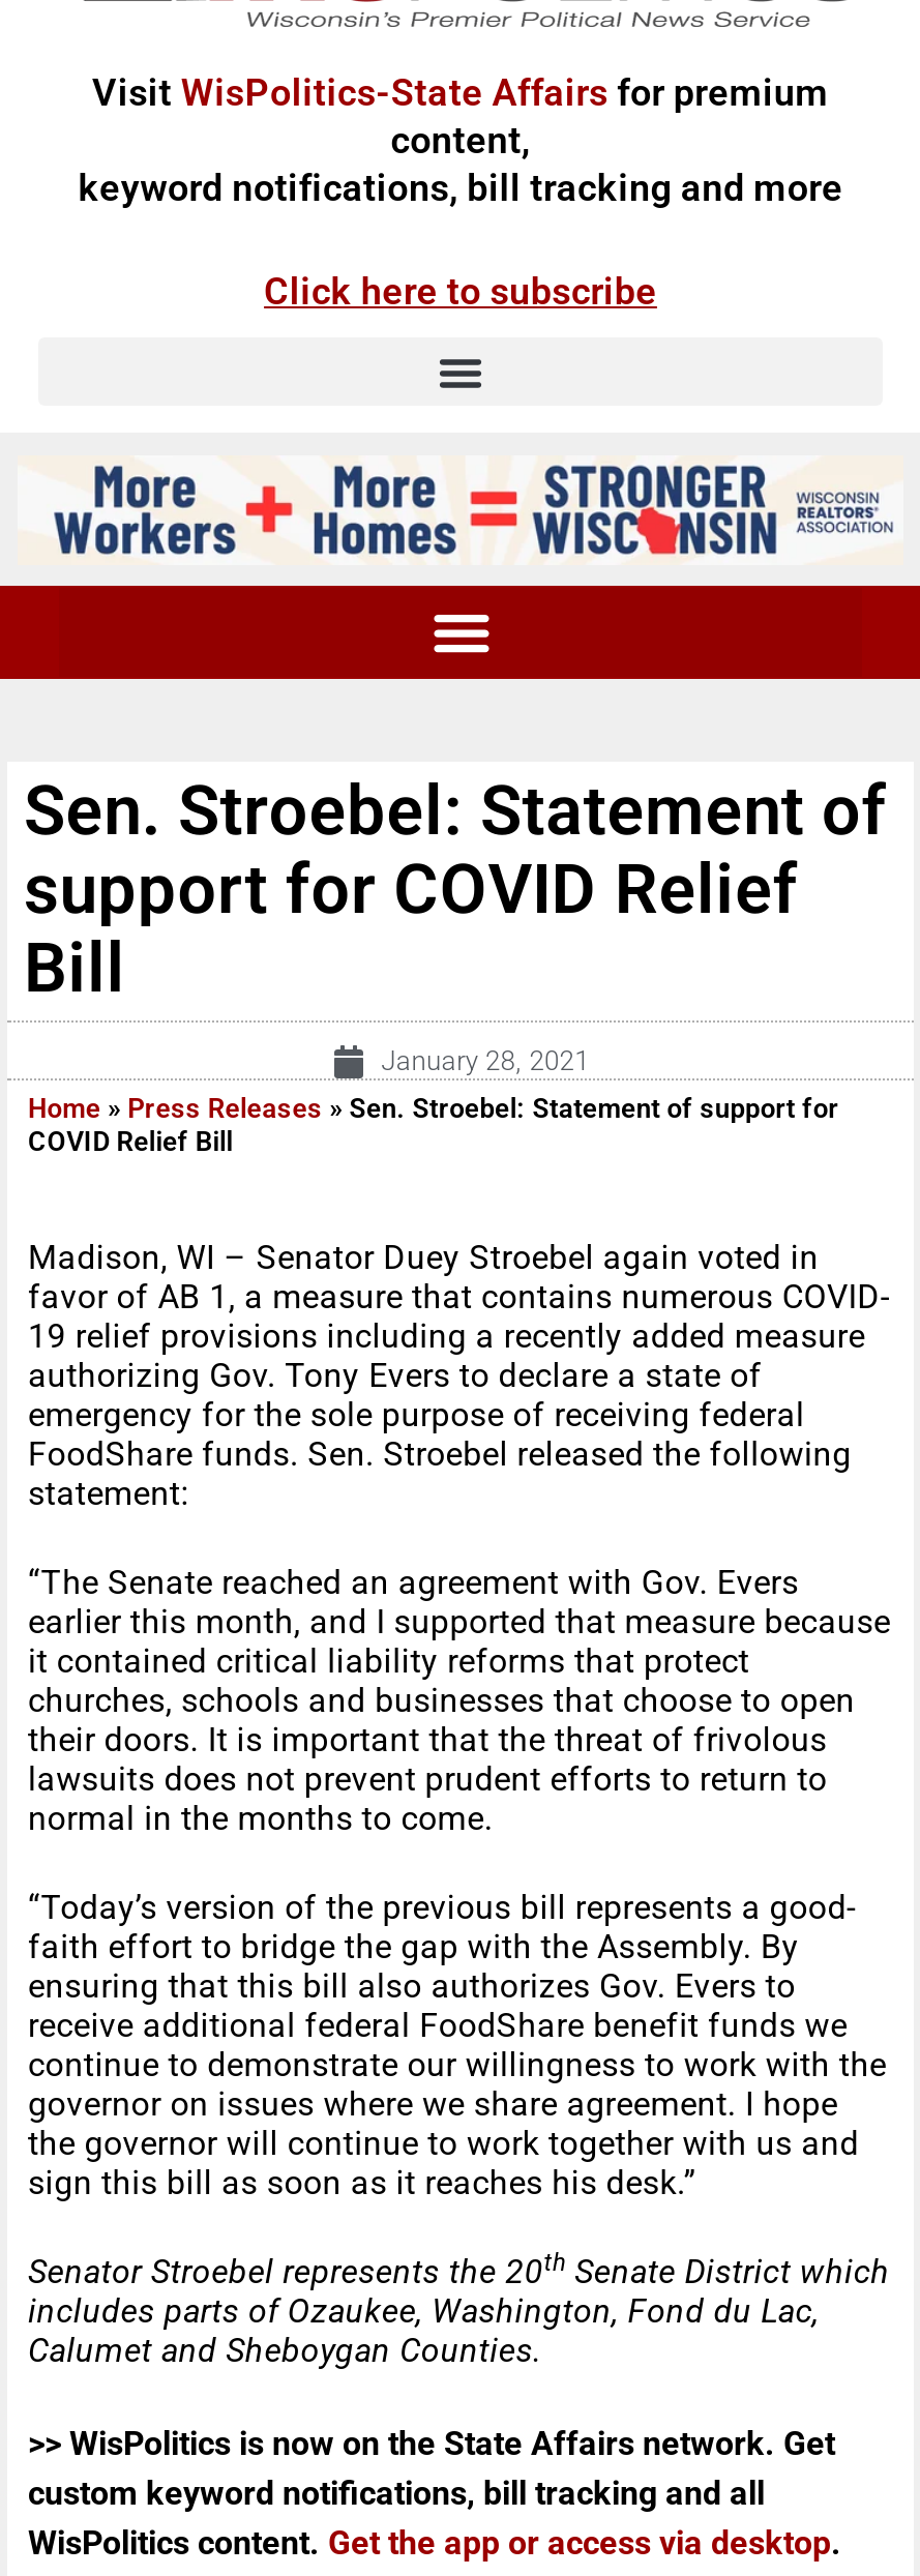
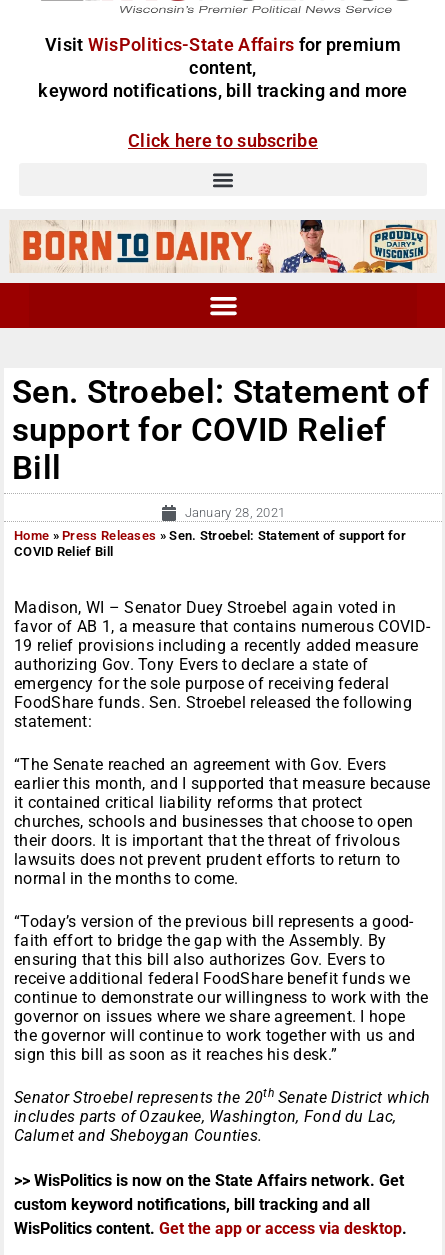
[20,455,895,565] [image] -> [10,219,431,274] [image]

